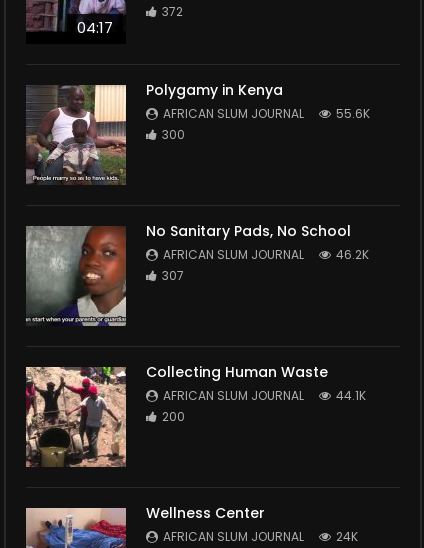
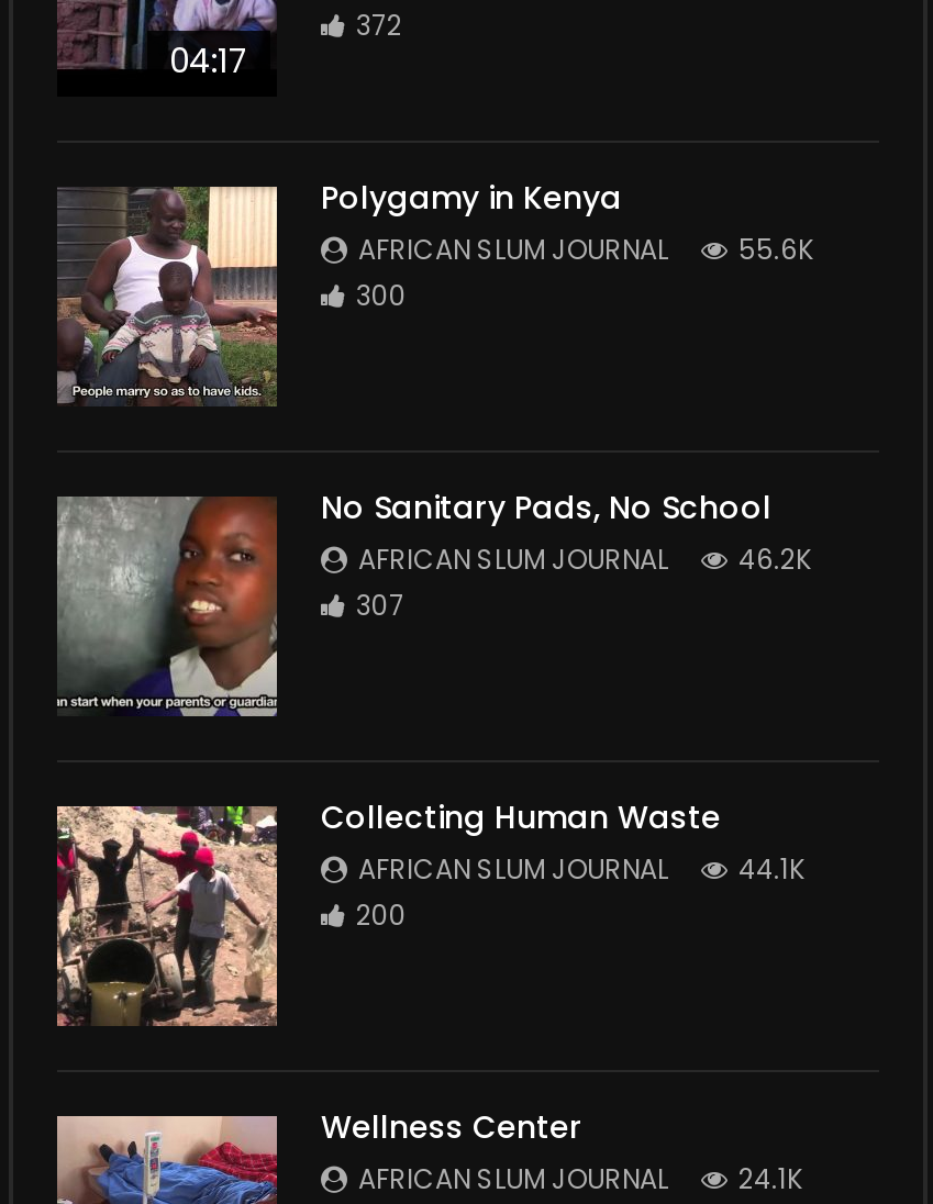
[163,528,358,545] AFRICAN SLUM JOURNAL 24K -> [358,1160,802,1197] AFRICAN SLUM JOURNAL 24.1K

